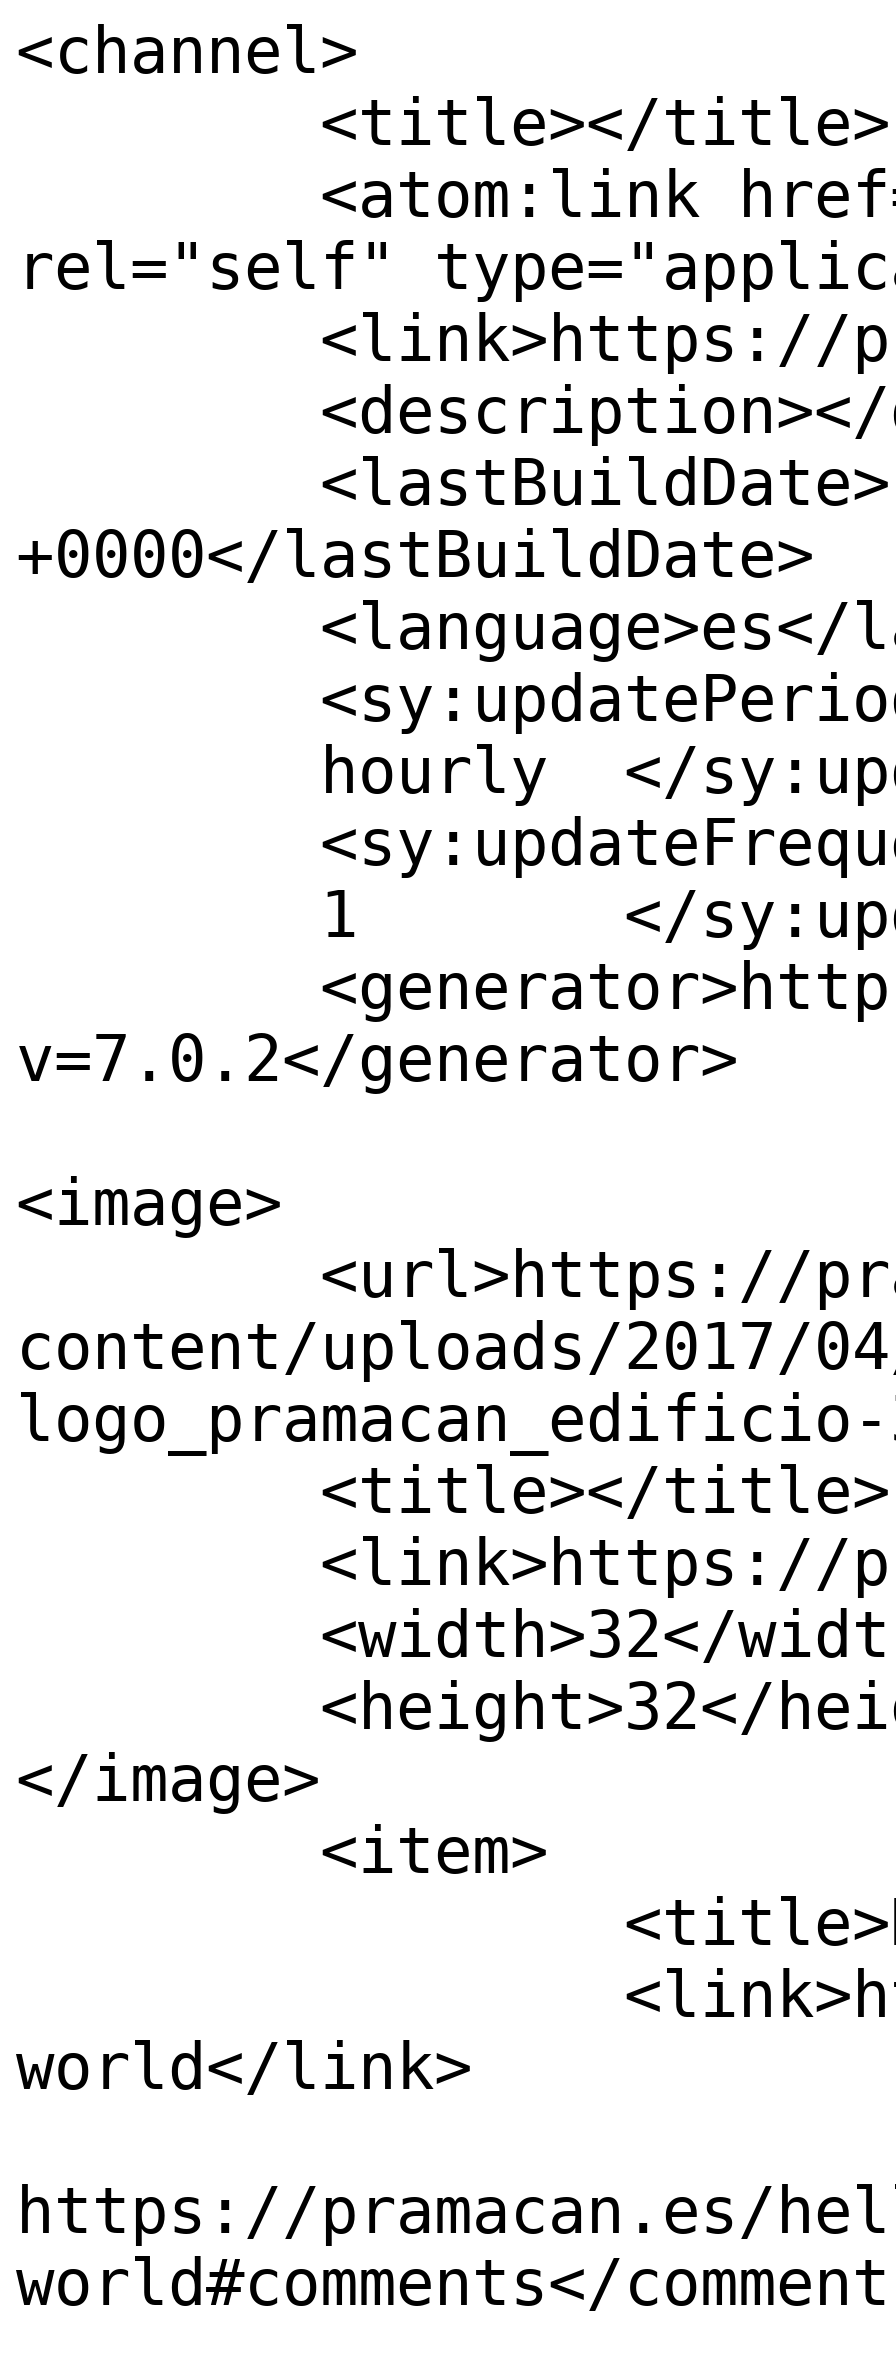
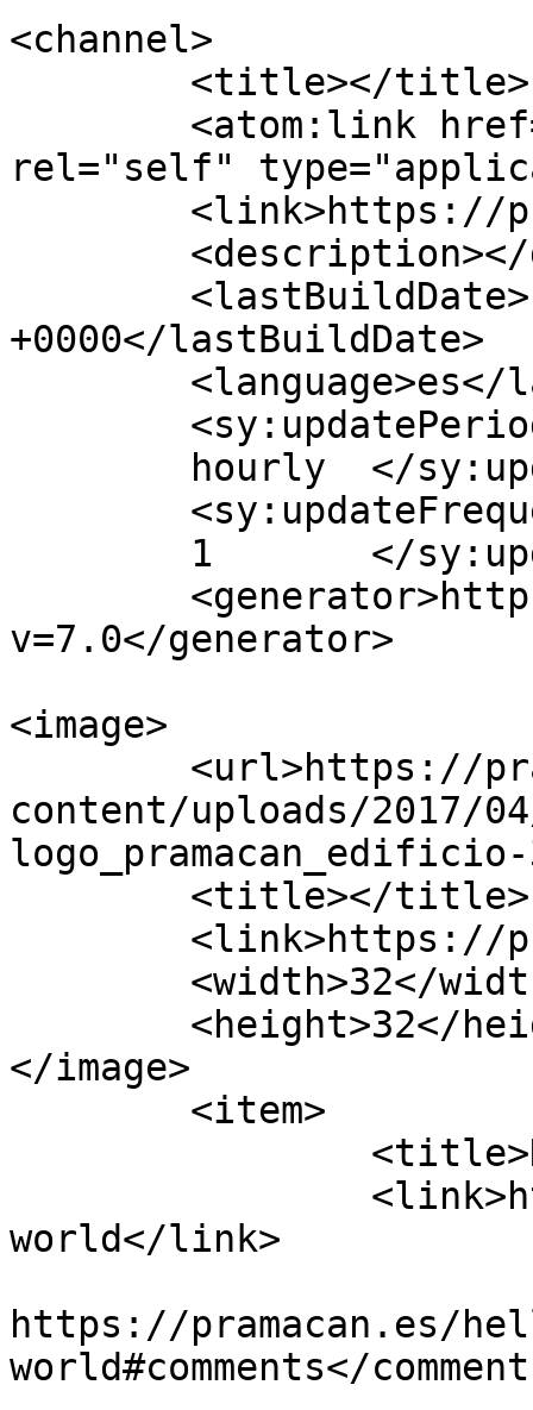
[16,1023,738,1095] v=7.0.2</generator> -> [10,618,394,660] v=7.0</generator>

